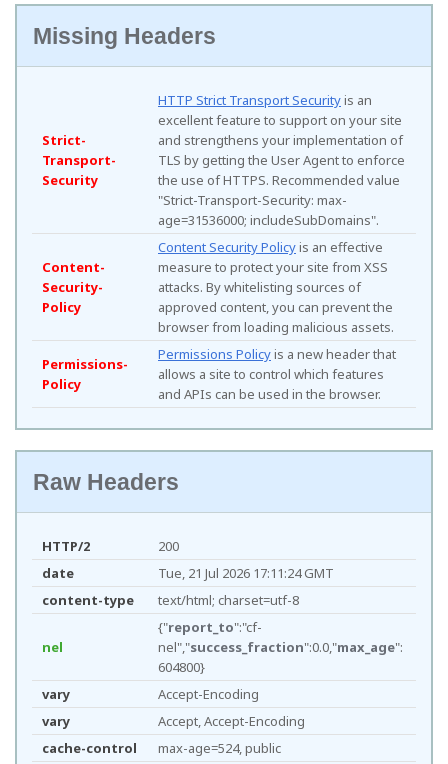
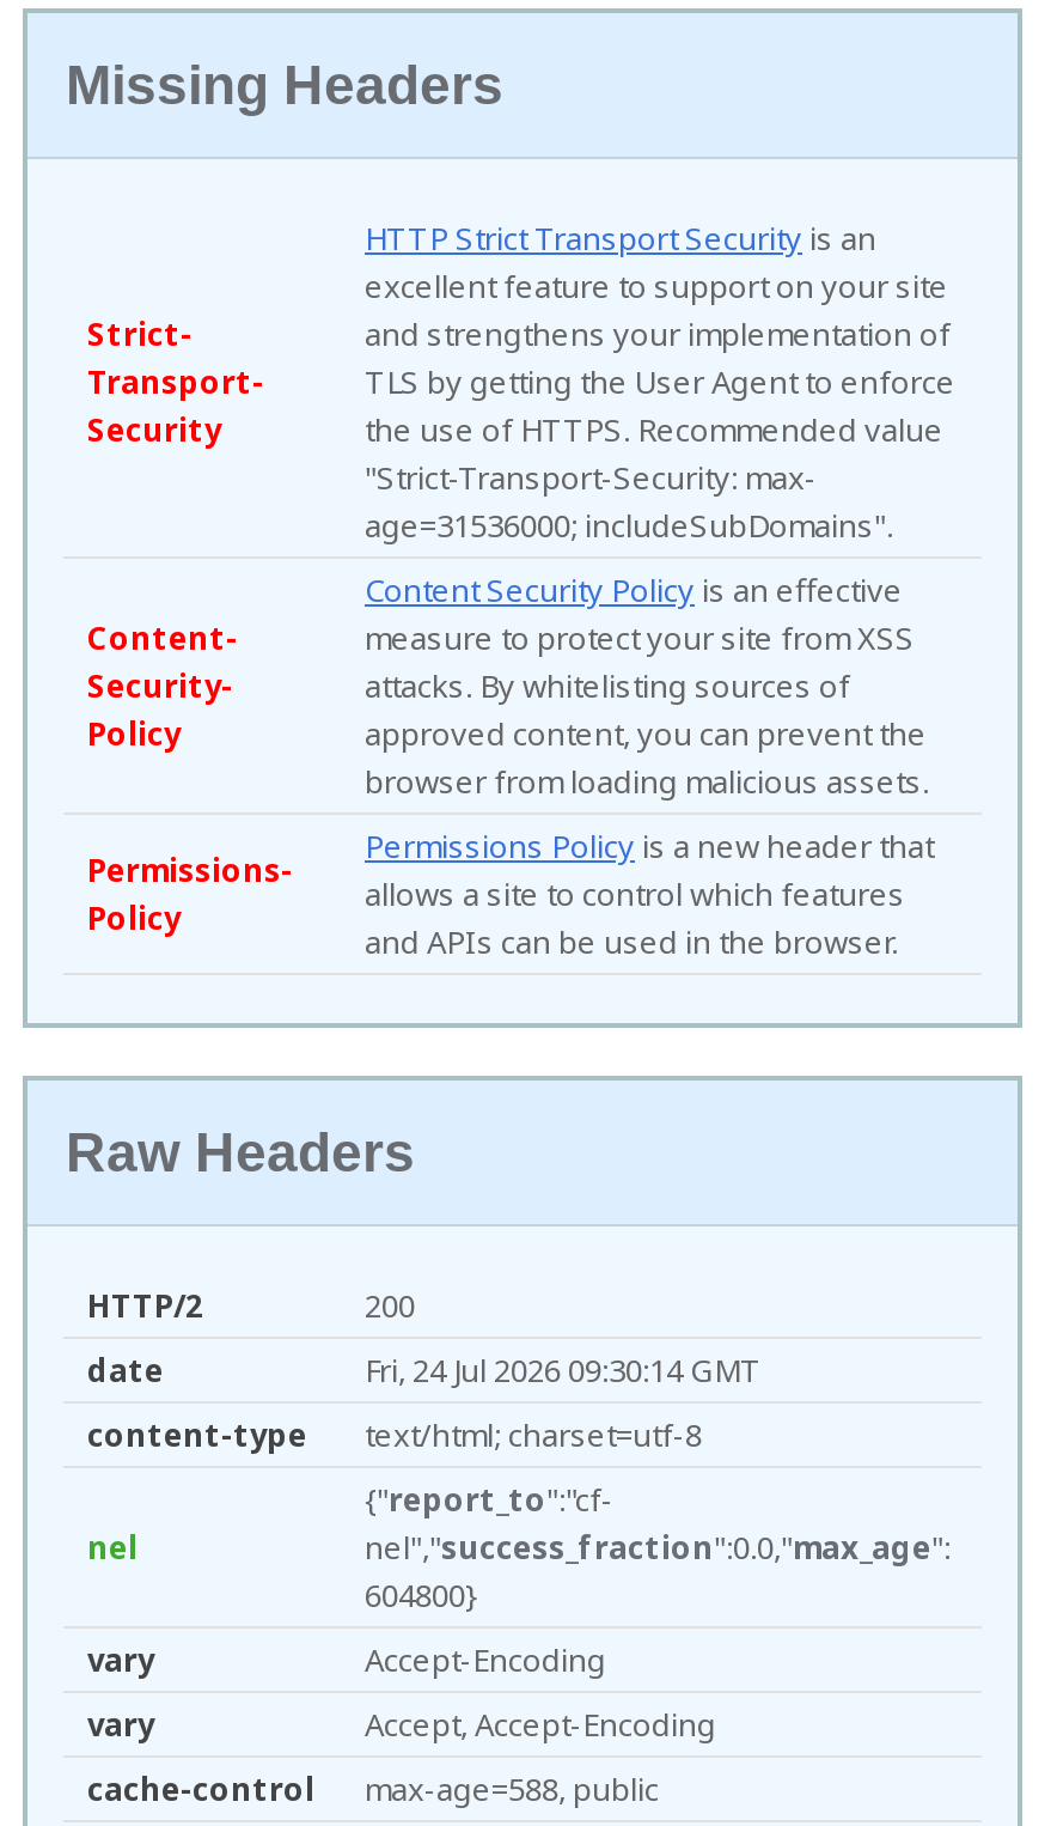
[158,564,334,582] Tue, 21 Jul 2026 17:11:24 GMT -> [365,1350,762,1393] Fri, 24 Jul 2026 09:30:14 GMT
[158,739,281,757] max-age=524, public -> [365,1768,659,1811] max-age=588, public

